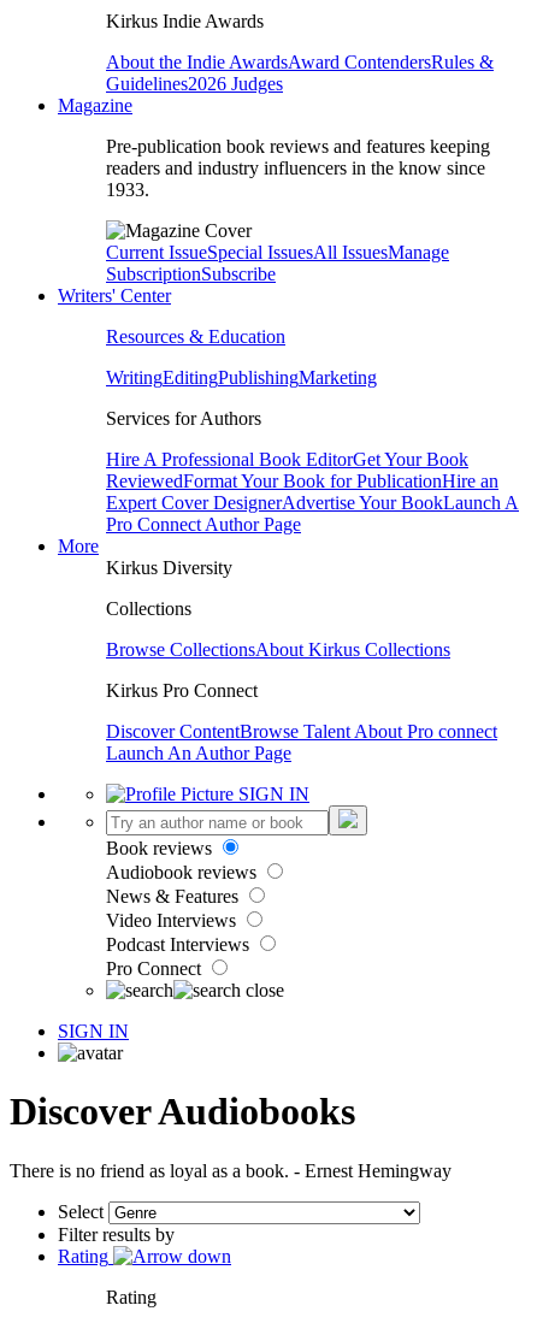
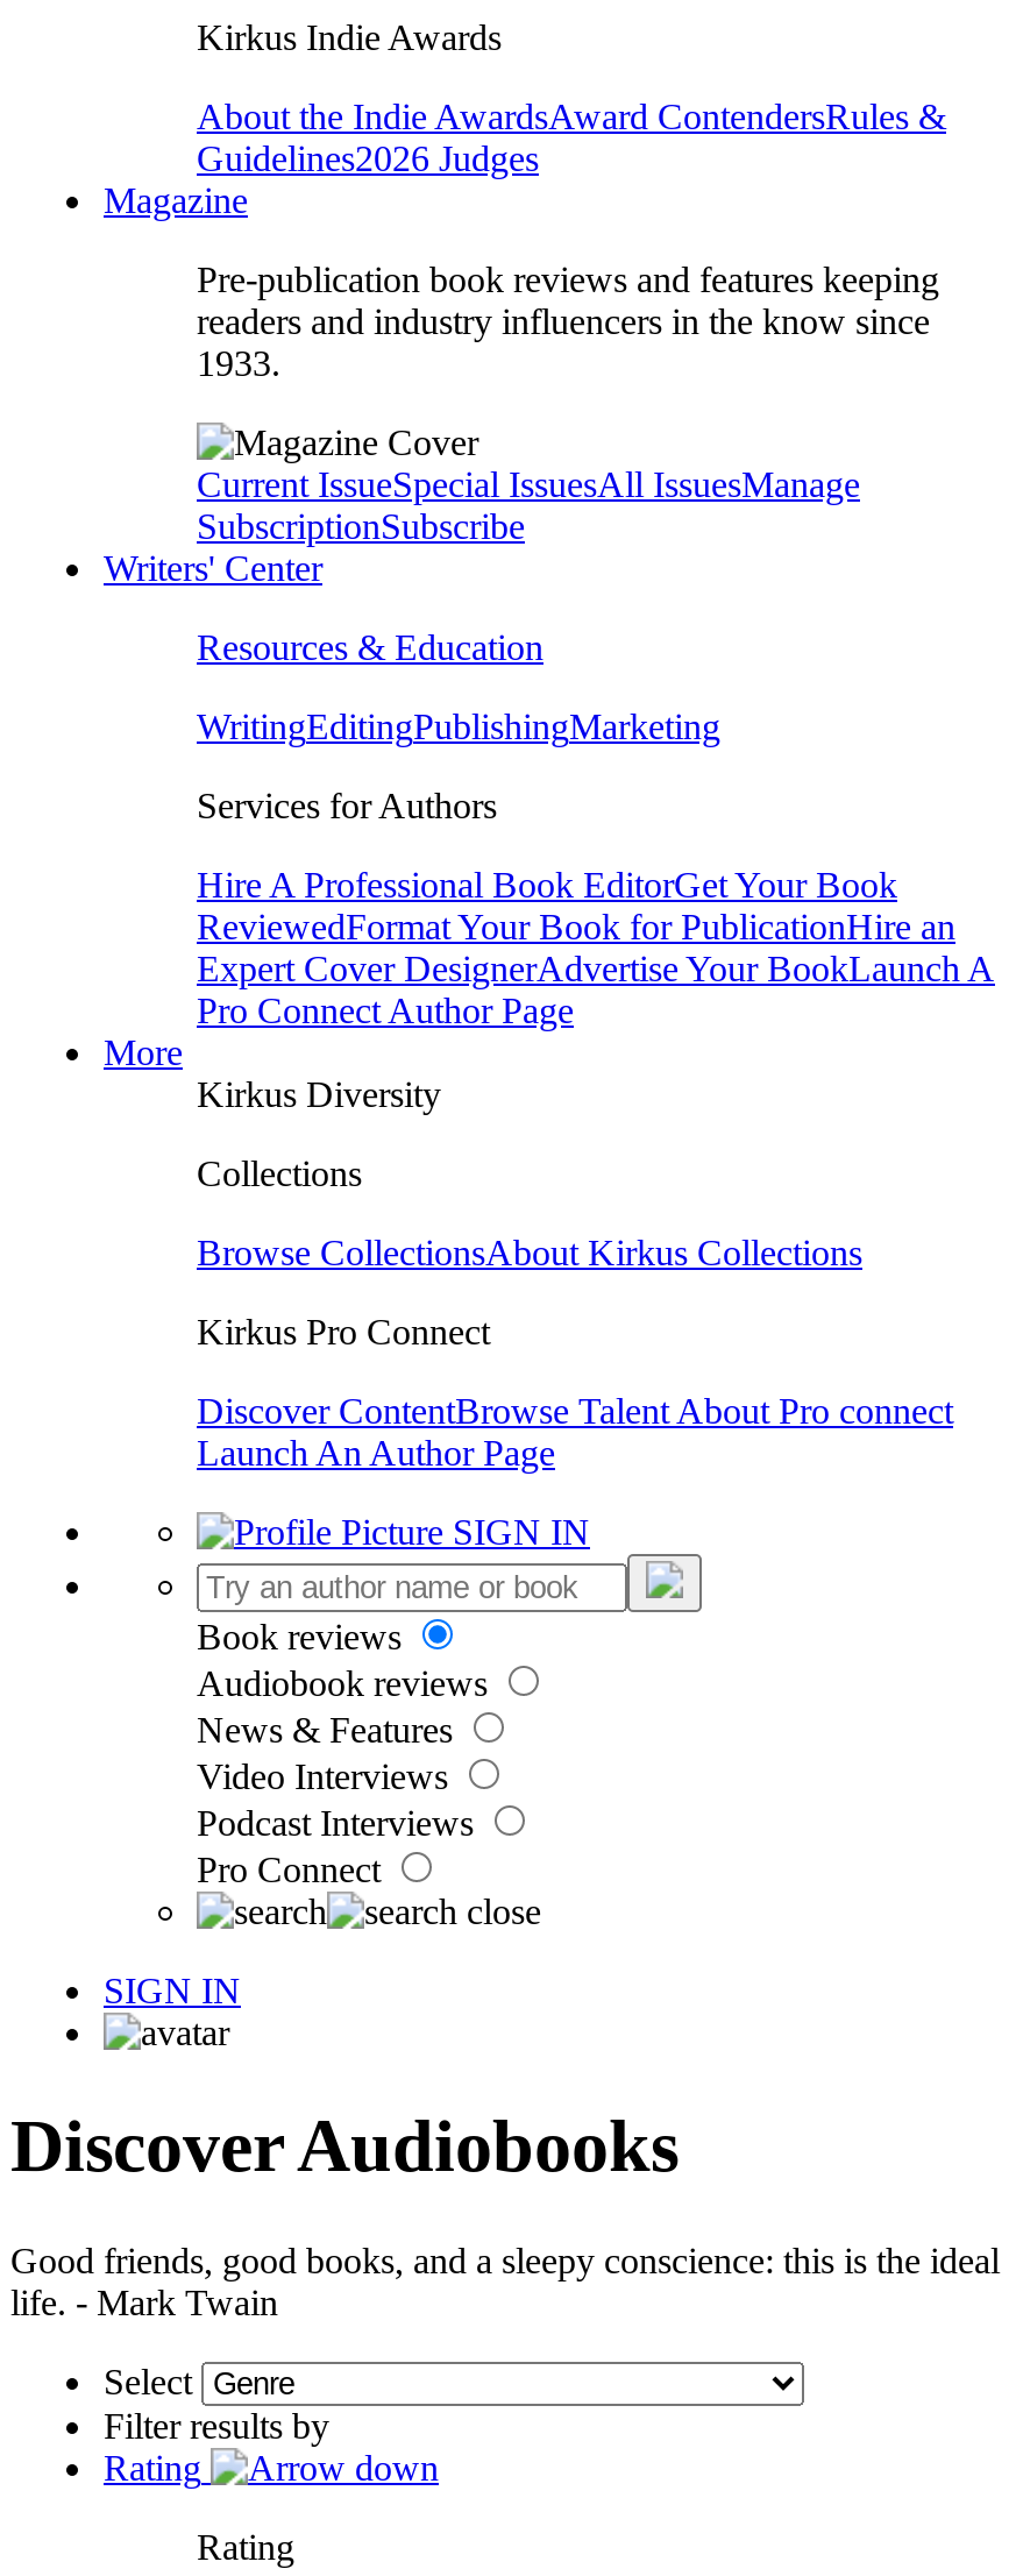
[10,1160,452,1181] There is no friend as loyal as a book. - Ernest Hemingway -> [10,2241,1000,2322] Good friends, good books, and a sleepy conscience: this is the ideal | life. - Mark Twain

